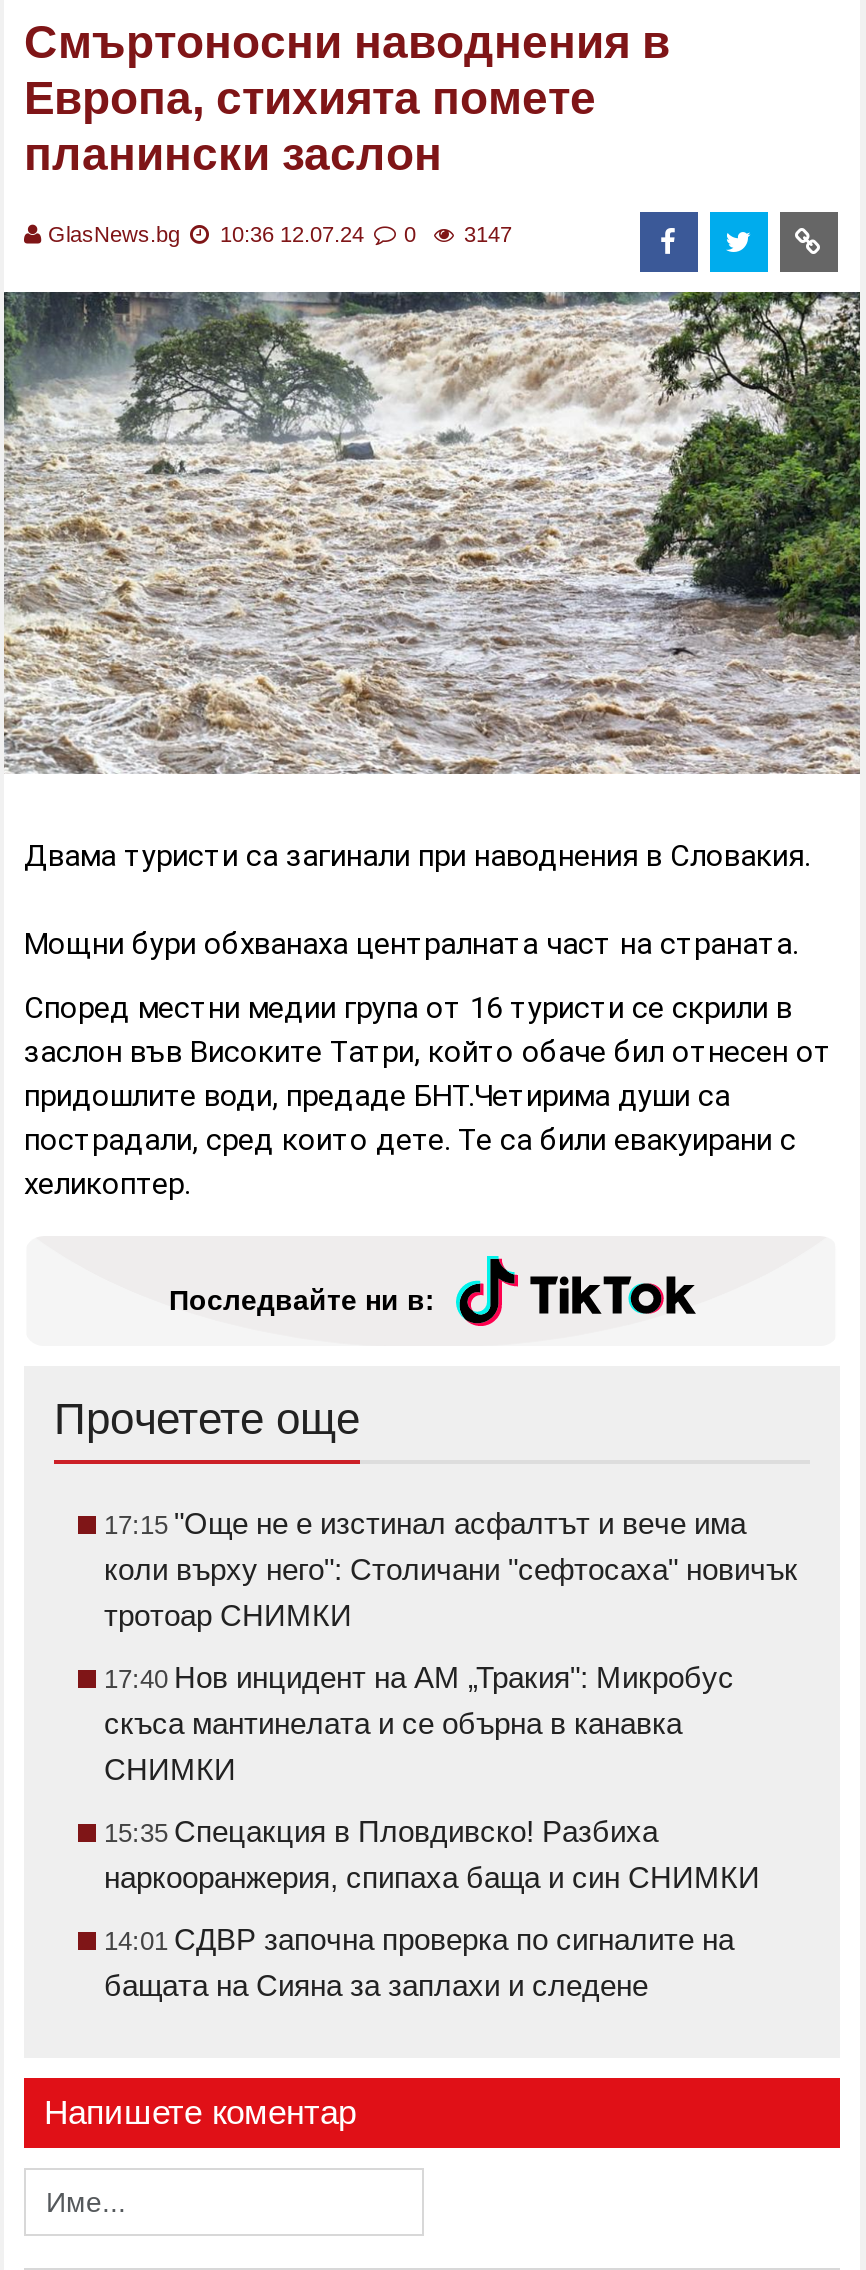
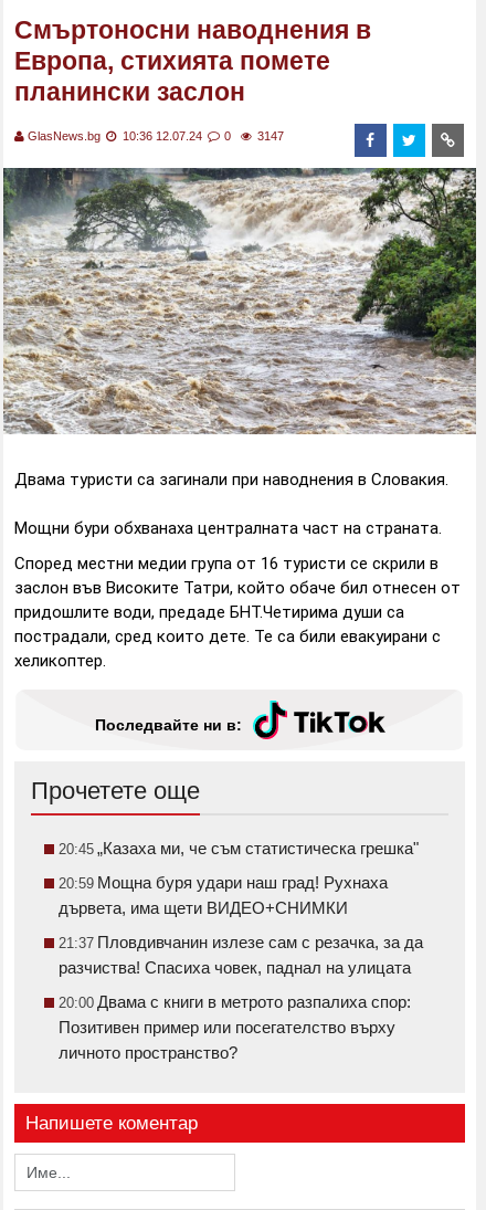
[104,1507,798,1633] 17:15 "Още не е изстинал асфалтът и вече има | коли върху него": Столичани "сефтосаха" новичък | тротоар СНИМКИ -> [59,839,419,858] 20:45 „Казаха ми, че съм статистическа грешка"
[104,1661,734,1787] 17:40 Нов инцидент на АМ „Тракия": Микробус | скъса мантинелата и се обърна в канавка | СНИМКИ -> [59,873,388,918] 20:59 Мощна буря удари наш град! Рухнаха | дървета, има щети ВИДЕО+СНИМКИ
[104,1815,760,1895] 15:35 Спецакция в Пловдивско! Разбиха | наркооранжерия, спипаха баща и син СНИМКИ -> [59,933,423,977] 21:37 Пловдивчанин излезе сам с резачка, за да | разчиства! Спасиха човек, паднал на улицата
[104,1923,734,2003] 14:01 СДВР започна проверка по сигналите на | бащата на Сияна за заплахи и следене -> [59,993,411,1062] 20:00 Двама с книги в метрото разпалиха спор: | Позитивен пример или посегателство върху | личното пространство?

